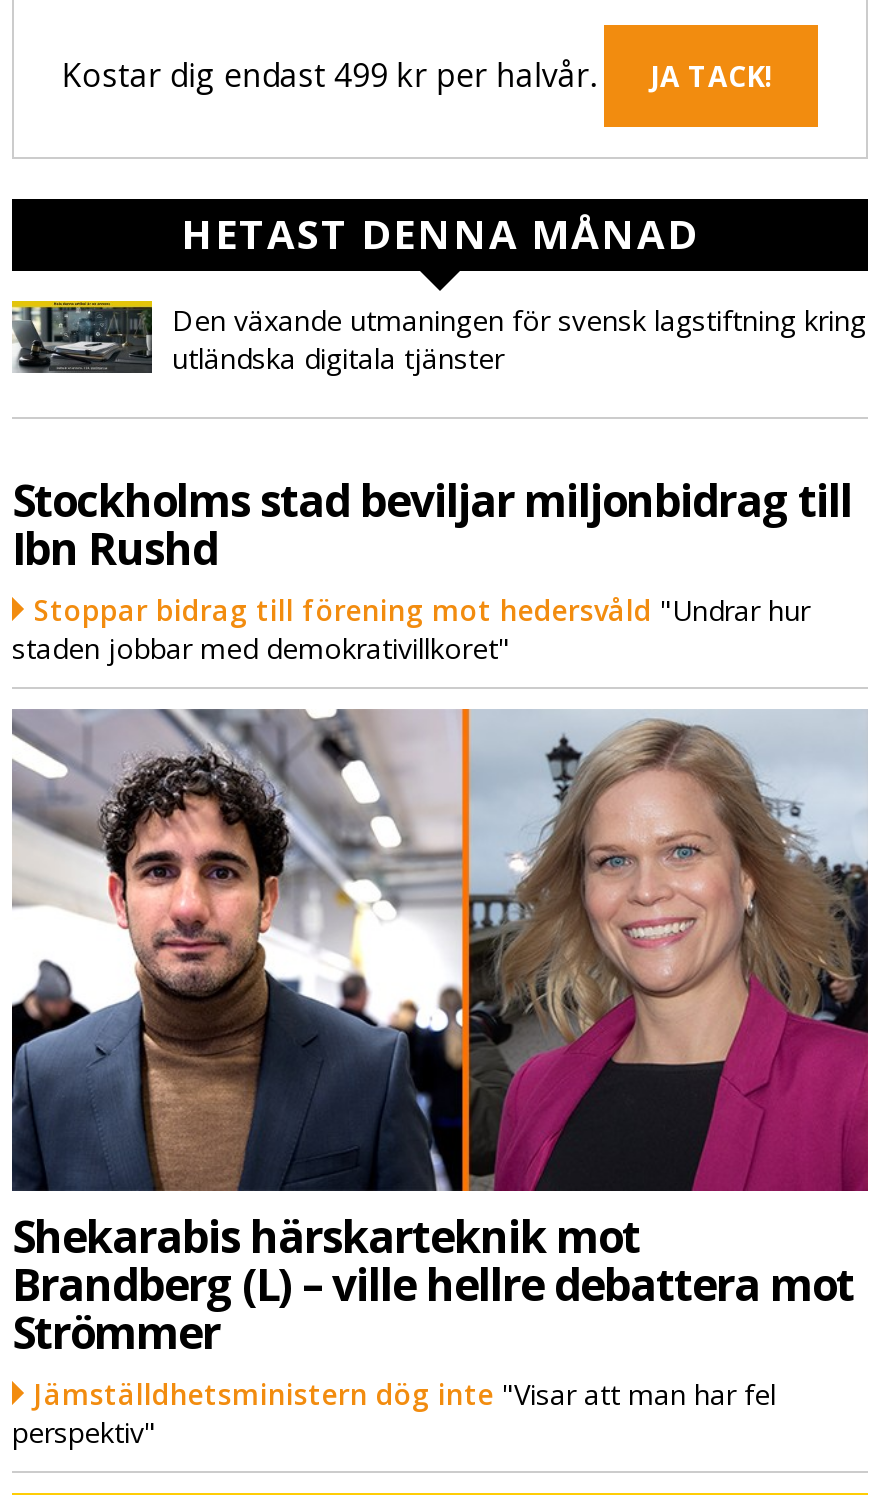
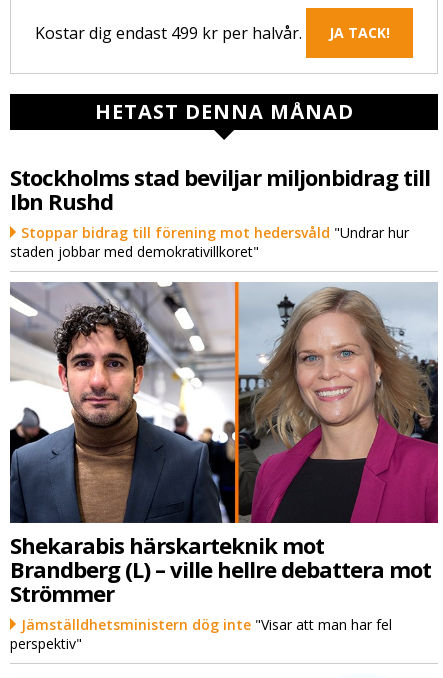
[10,299,866,377] [image] | Den växande utmaningen för svensk lagstiftning kring | utländska digitala tjänster -> none

